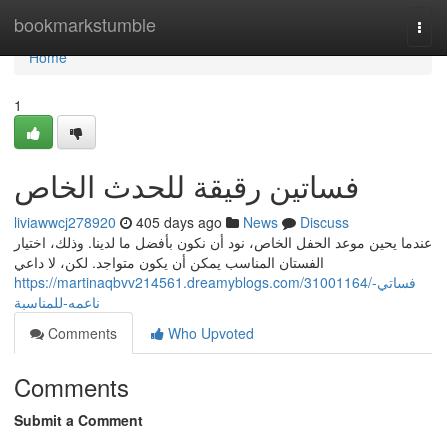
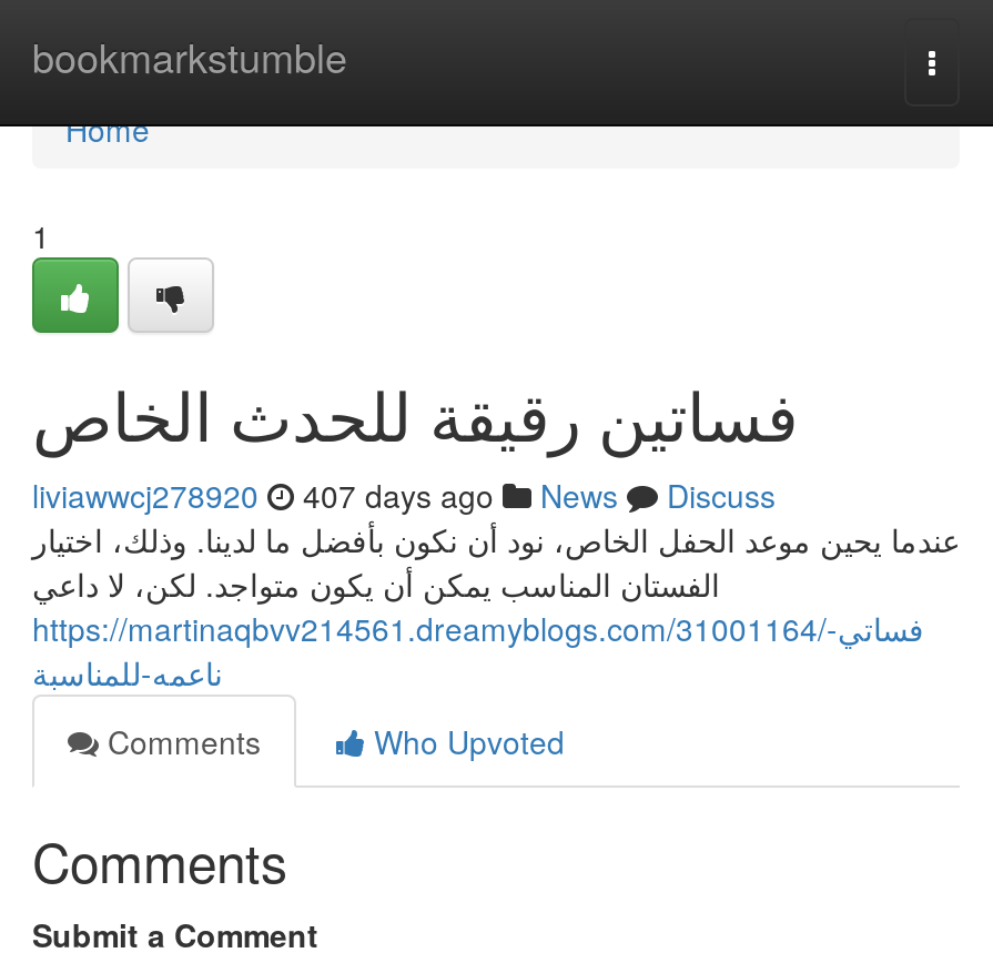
[14,212,349,232] liviawwcj278920 405 days ago News Discuss -> [32,473,776,517] liviawwcj278920 407 days ago News Discuss

